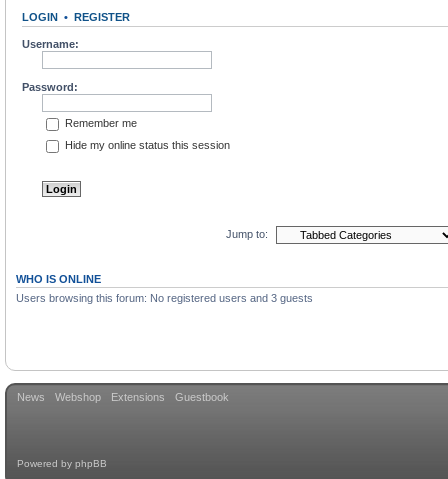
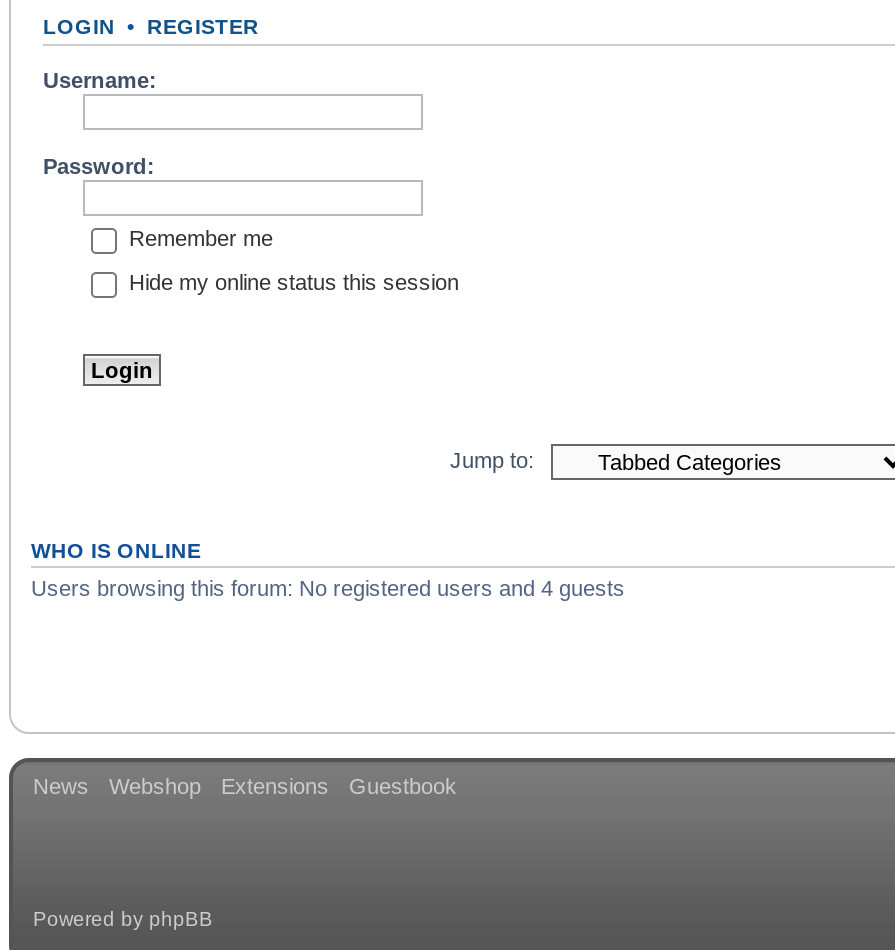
[16,292,313,304] Users browsing this forum: No registered users and 3 guests -> [31,576,625,600] Users browsing this forum: No registered users and 4 guests

